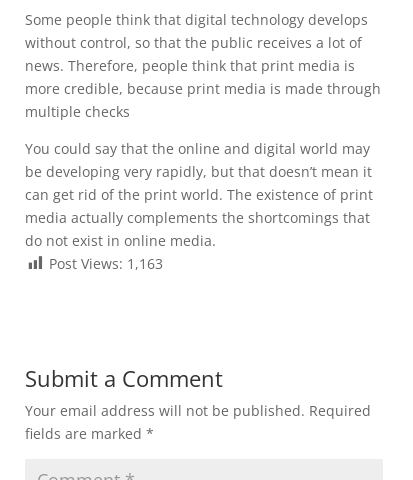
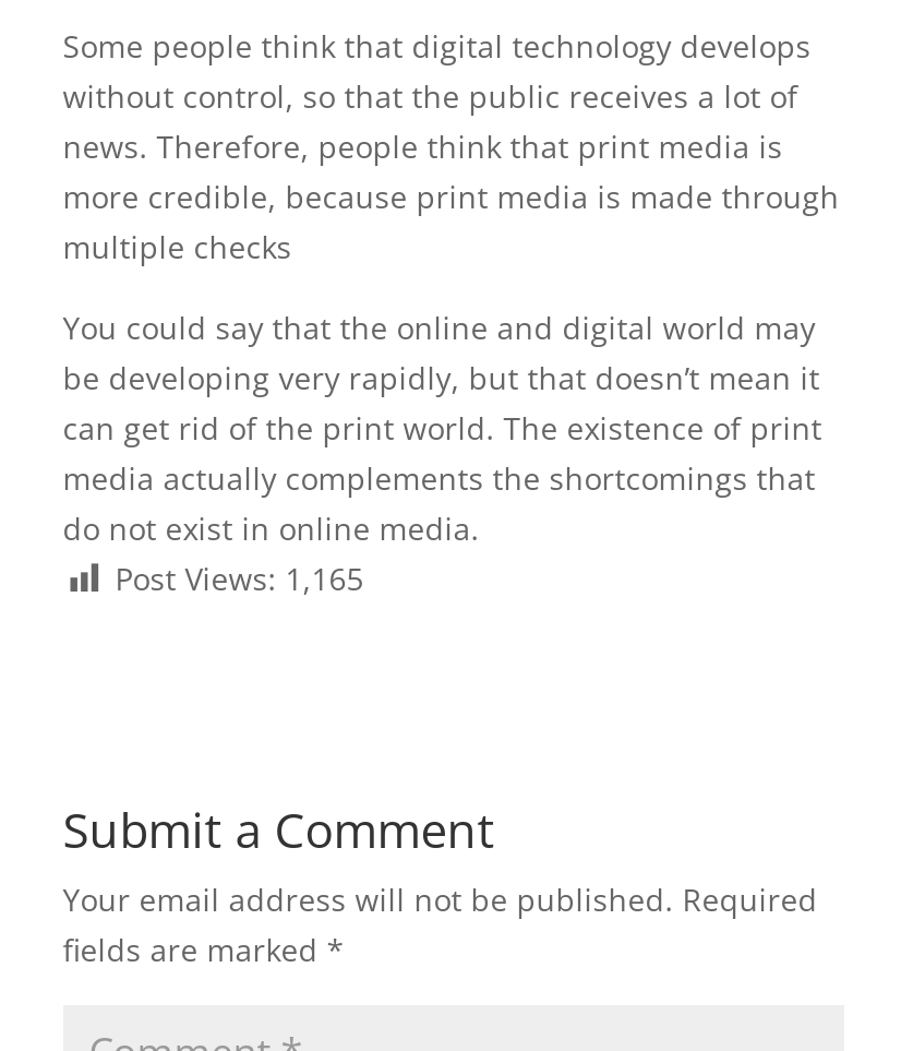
[49,254,163,273] Post Views: 1,163 -> [115,558,364,599] Post Views: 1,165

